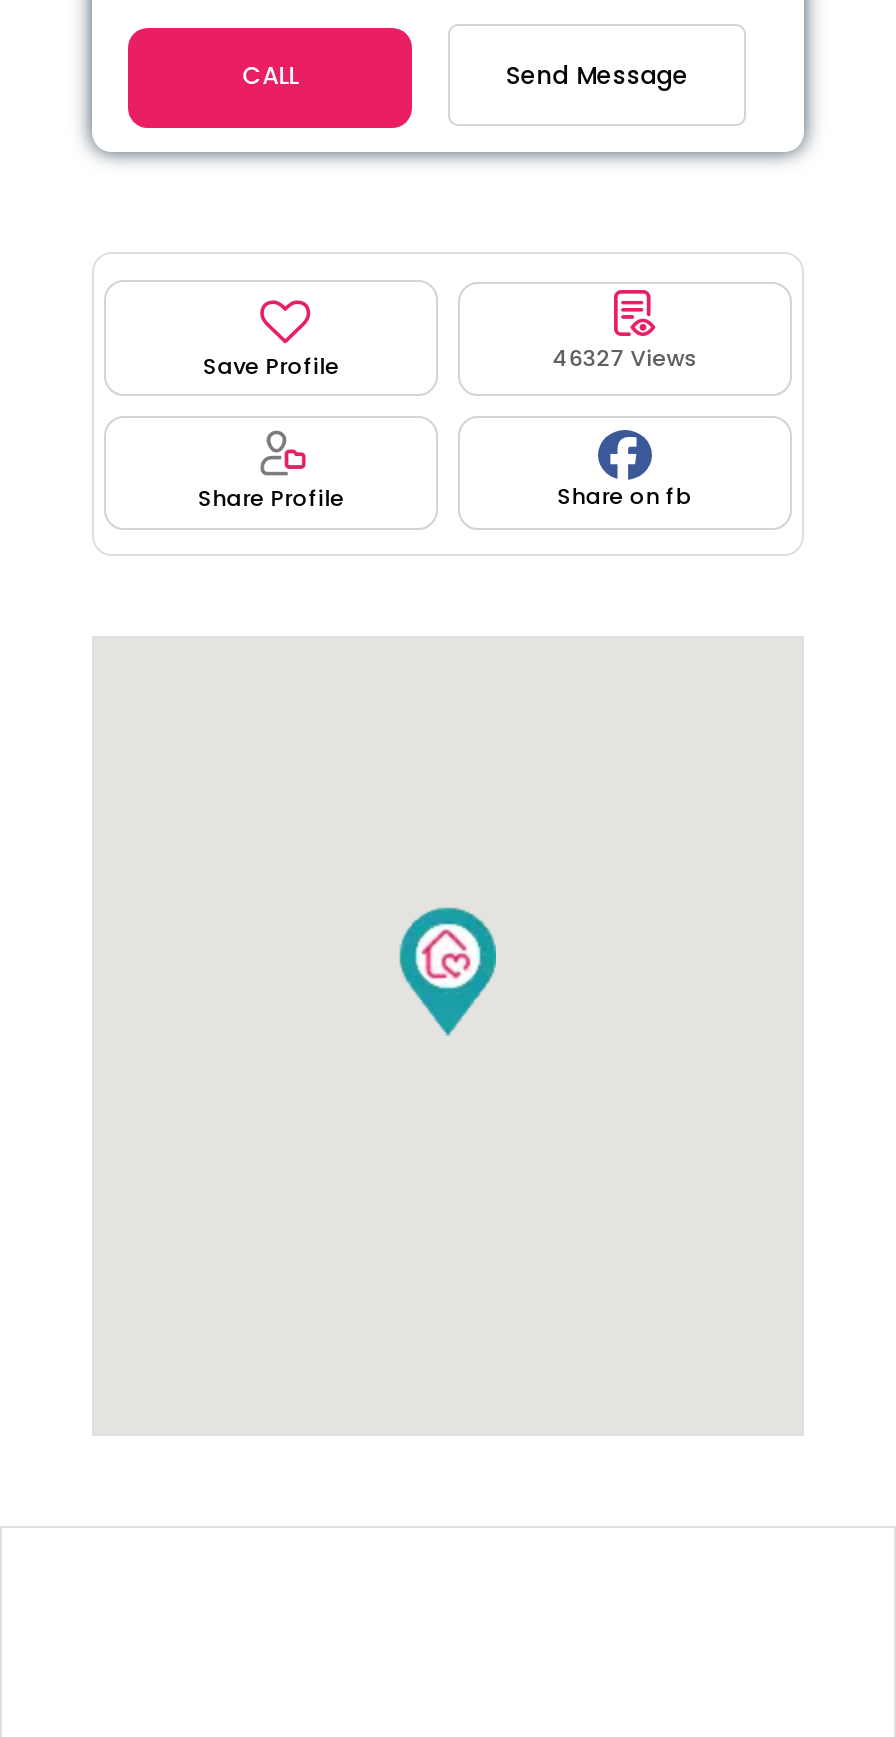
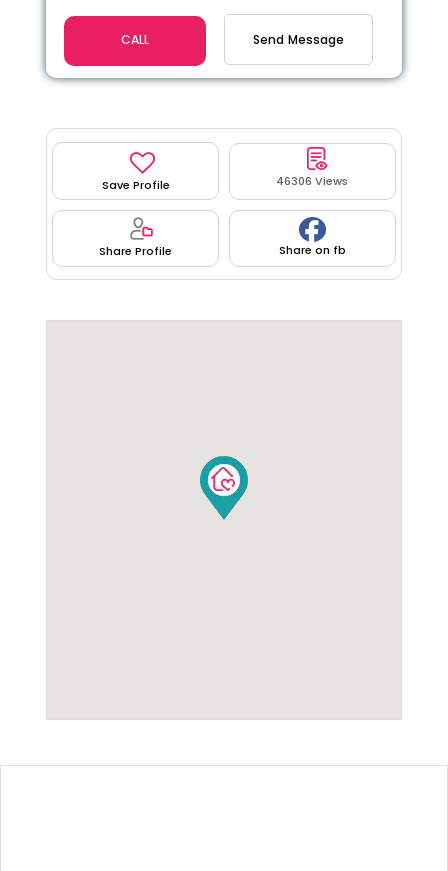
[553,342,697,374] 46327 Views -> [276,173,348,189] 46306 Views

